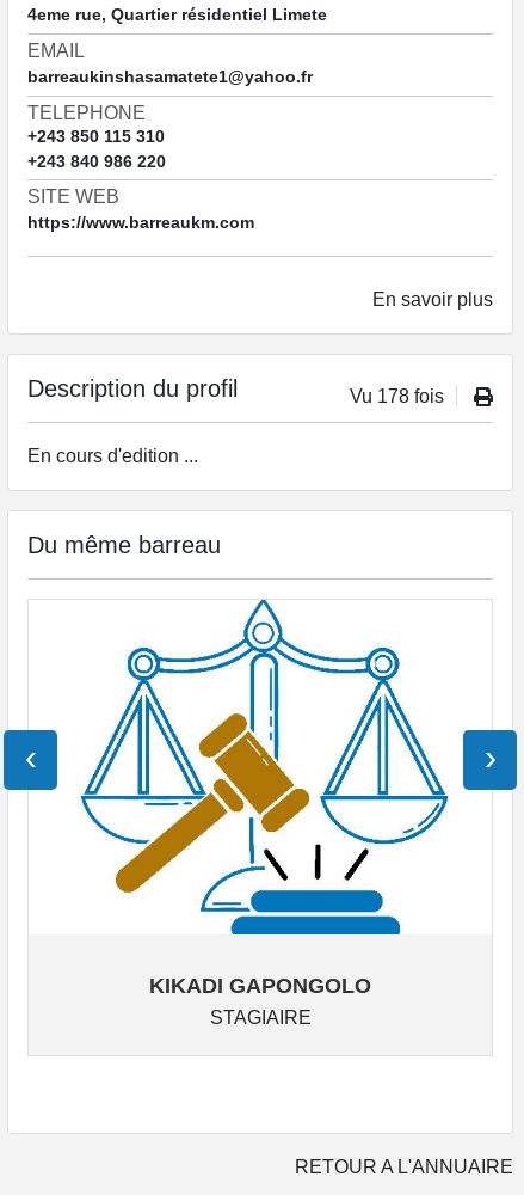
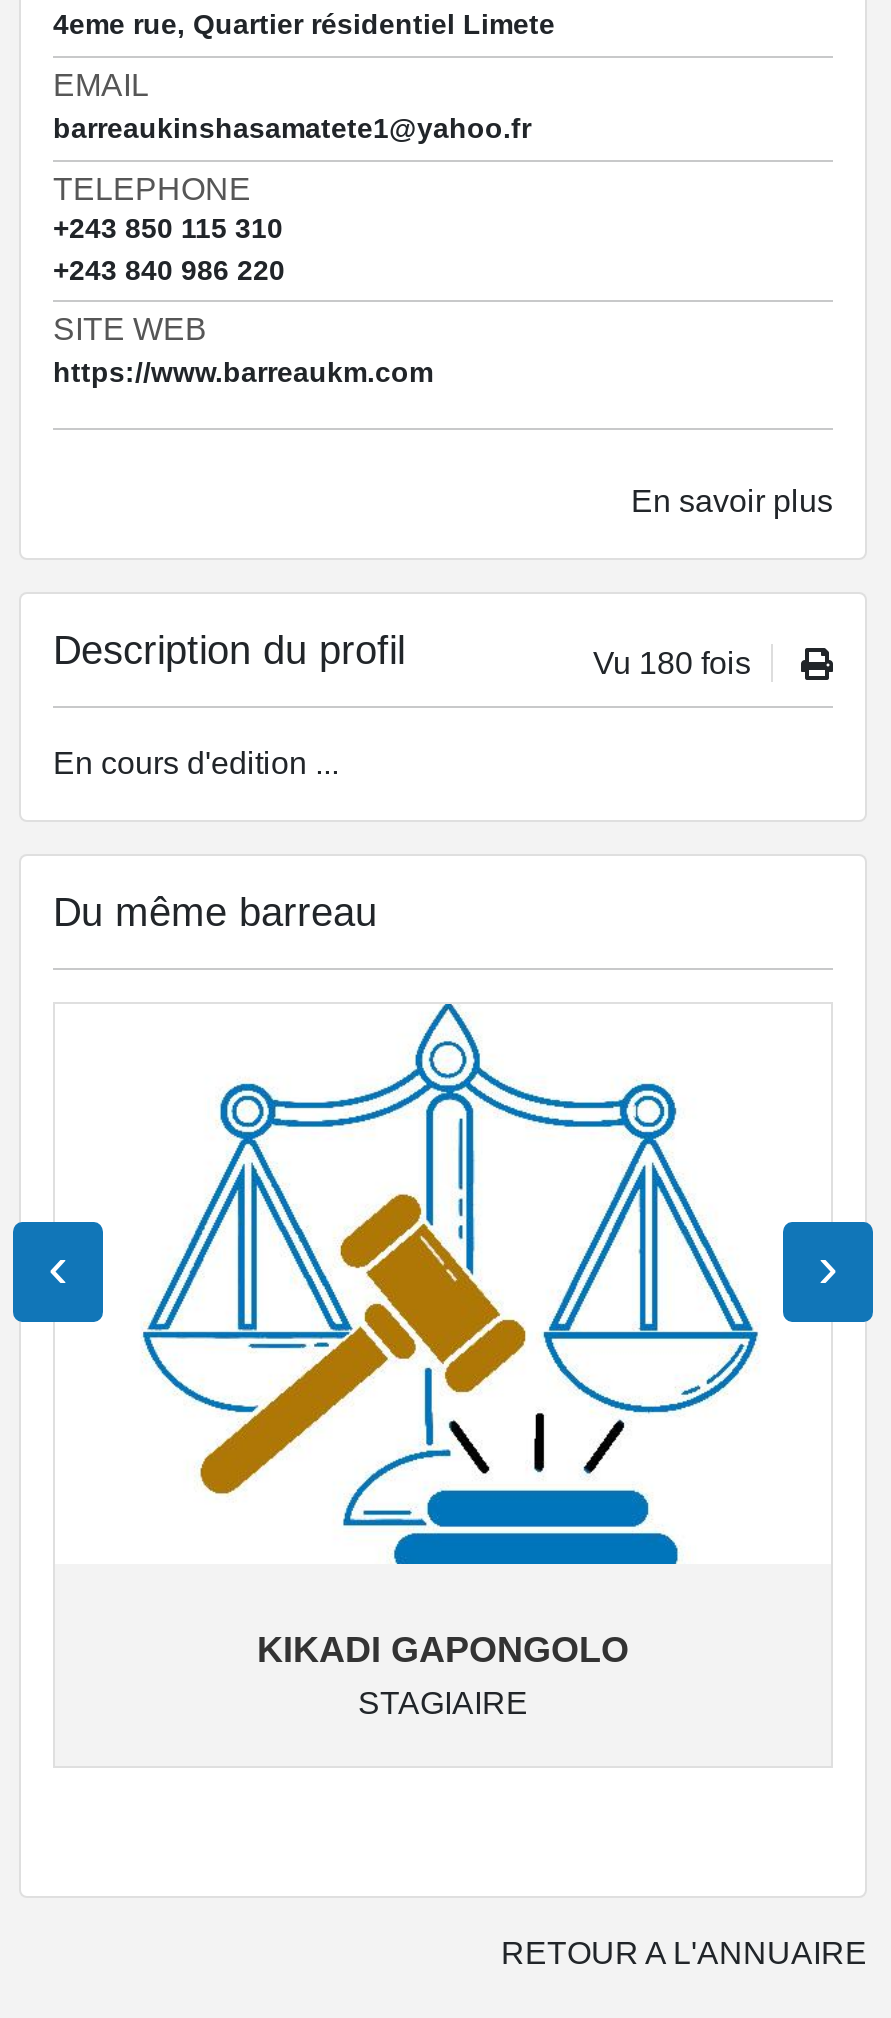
[350,386,444,406] Vu 178 fois -> [593,646,751,680] Vu 180 fois

